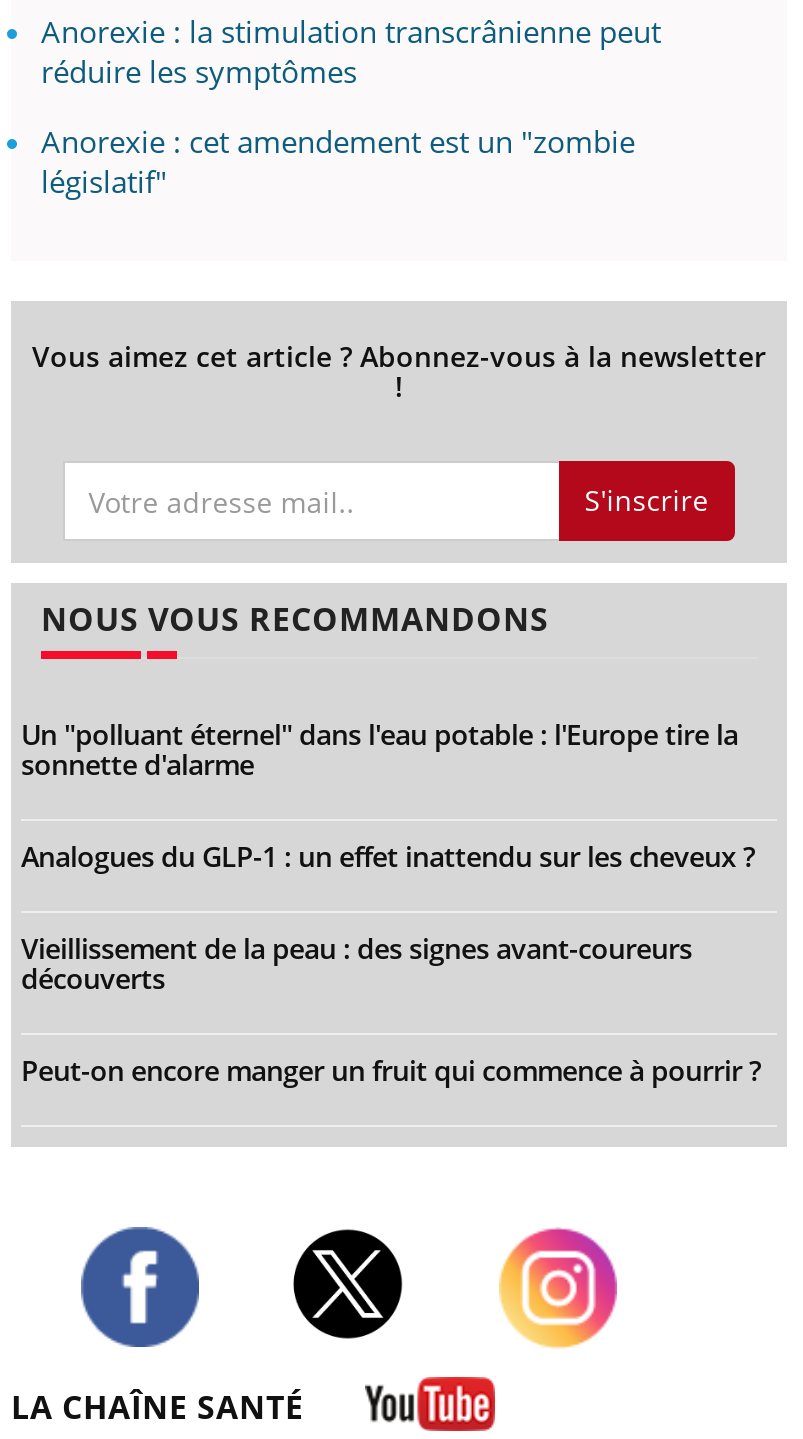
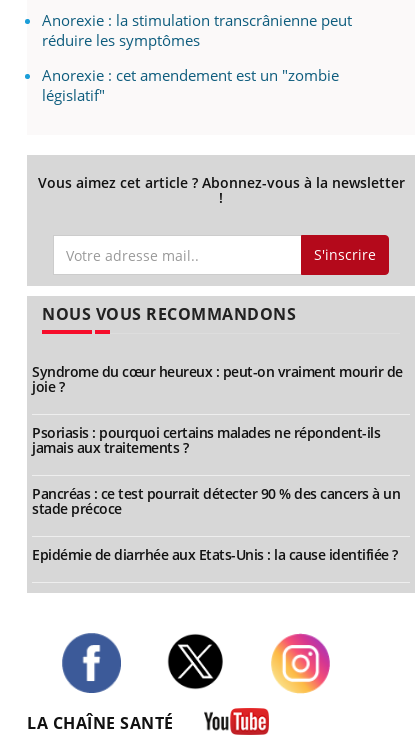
[21,715,738,783] Un "polluant éternel" dans l'eau potable : l'Europe tire la | sonnette d'alarme -> [32,362,402,396] Syndrome du cœur heureux : peut-on vraiment mourir de | joie ?
[21,837,754,875] Analogues du GLP-1 : un effet inattendu sur les cheveux ? -> [32,423,380,457] Psoriasis : pourquoi certains malades ne répondent-ils | jamais aux traitements ?
[21,929,692,997] Vieillissement de la peau : des signes avant-coureurs | découverts -> [32,484,400,518] Pancréas : ce test pourrait détecter 90 % des cancers à un | stade précoce
[21,1051,760,1089] Peut-on encore manger un fruit qui commence à pourrir ? -> [32,545,397,564] Epidémie de diarrhée aux Etats-Unis : la cause identifiée ?

